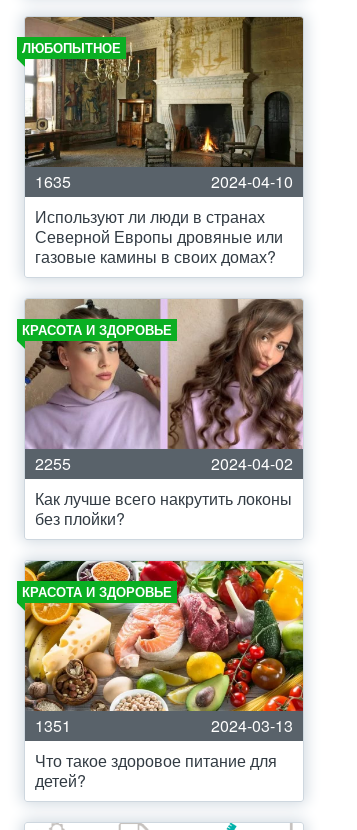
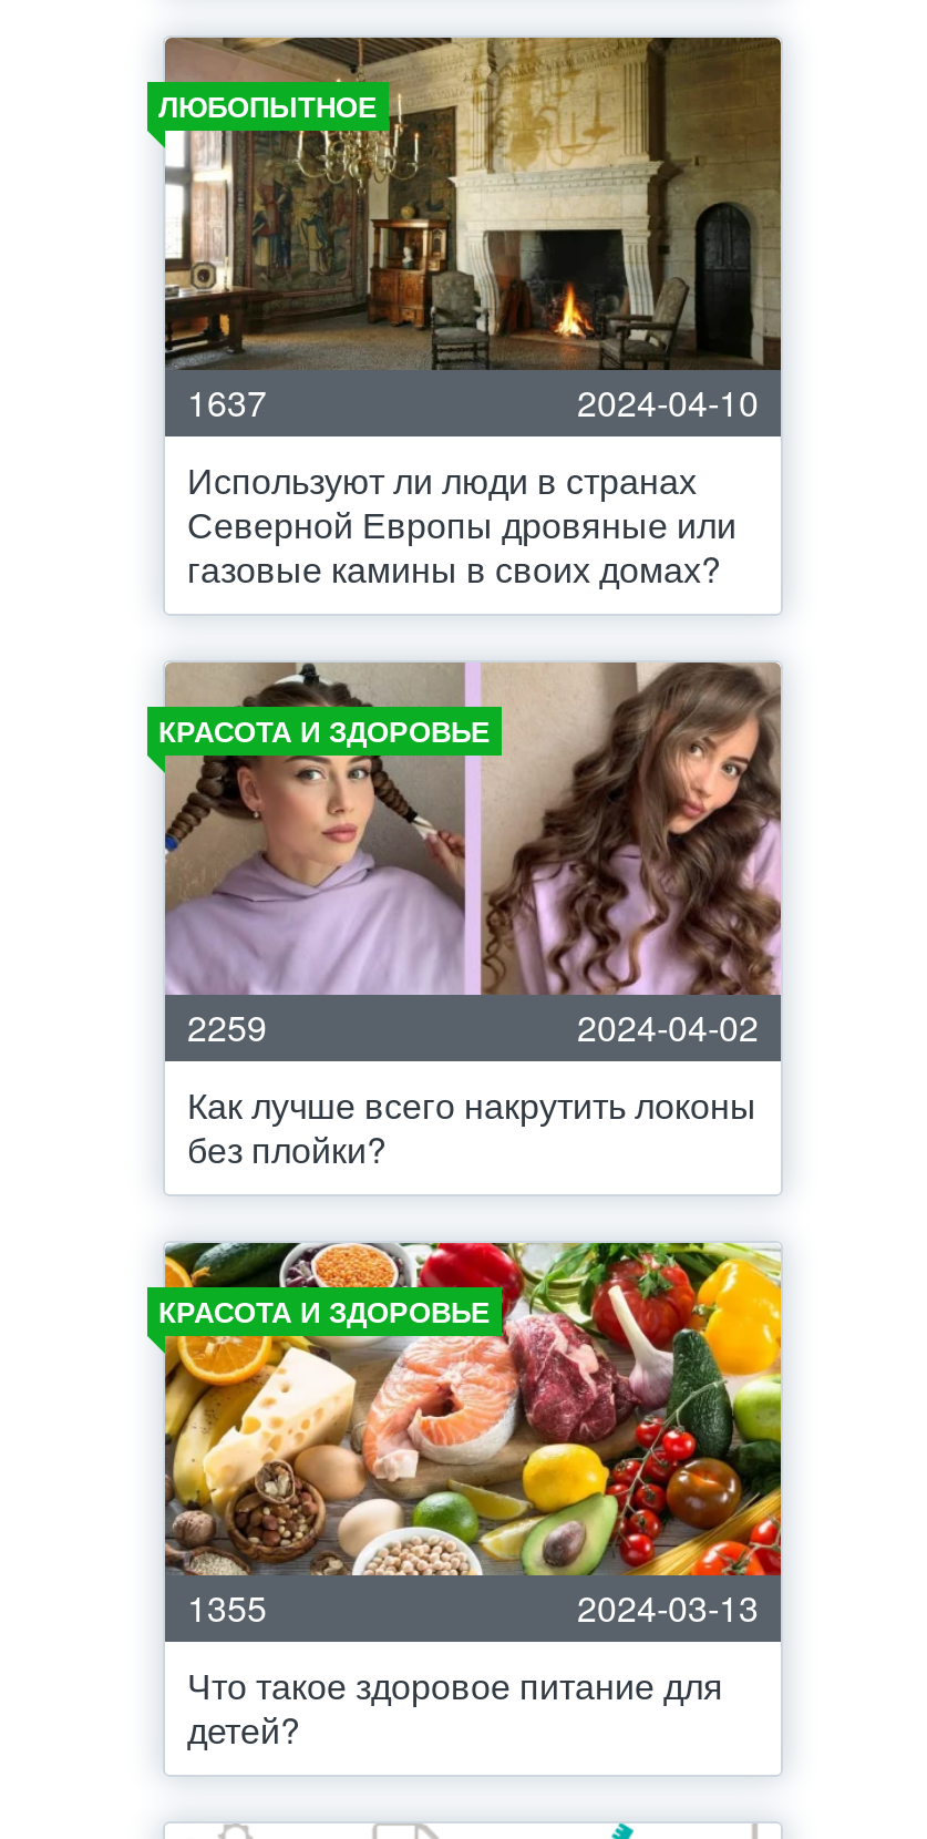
[35,170,71,193] 1635 -> [187,377,267,428] 1637
[35,452,71,475] 2255 -> [187,1001,267,1052] 2259
[35,714,71,737] 1351 -> [187,1582,267,1633] 1355

